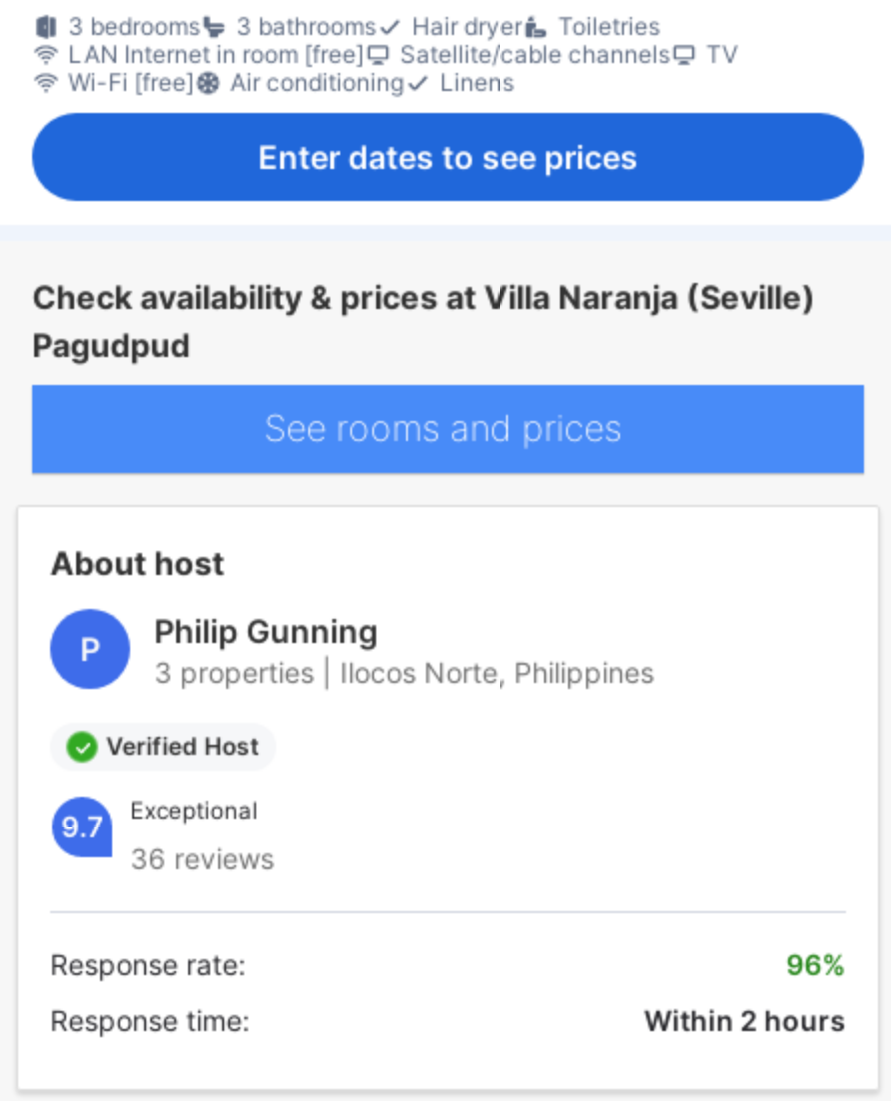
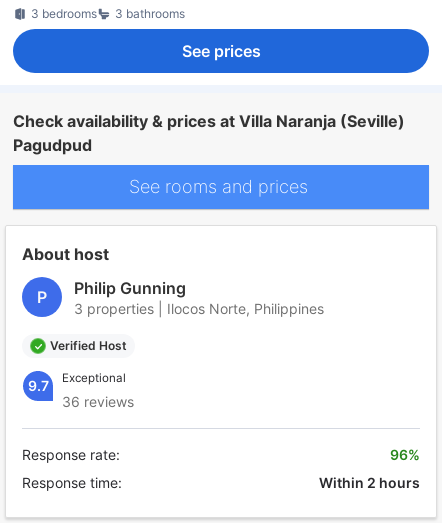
[68,10,738,176] Hair dryer | Toiletries | LAN Internet in room [free] | Satellite/cable channels | TV | Wi-Fi [free] | Air conditioning | Linens | Enter dates to see prices -> [181,40,260,60] See prices

